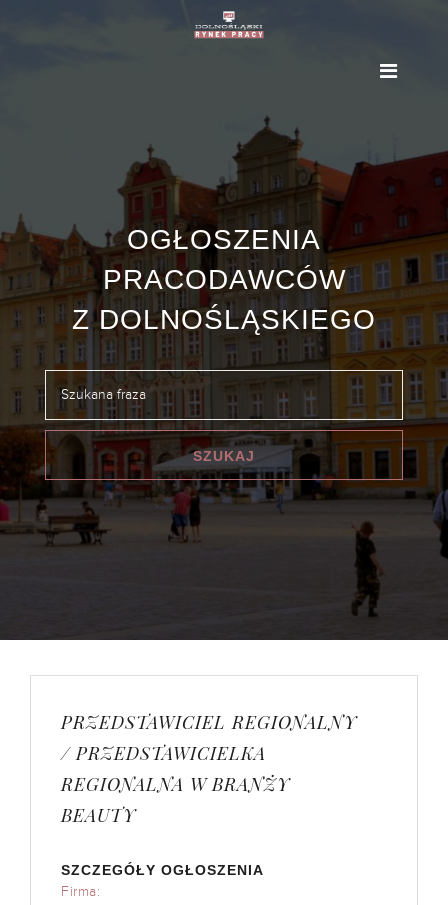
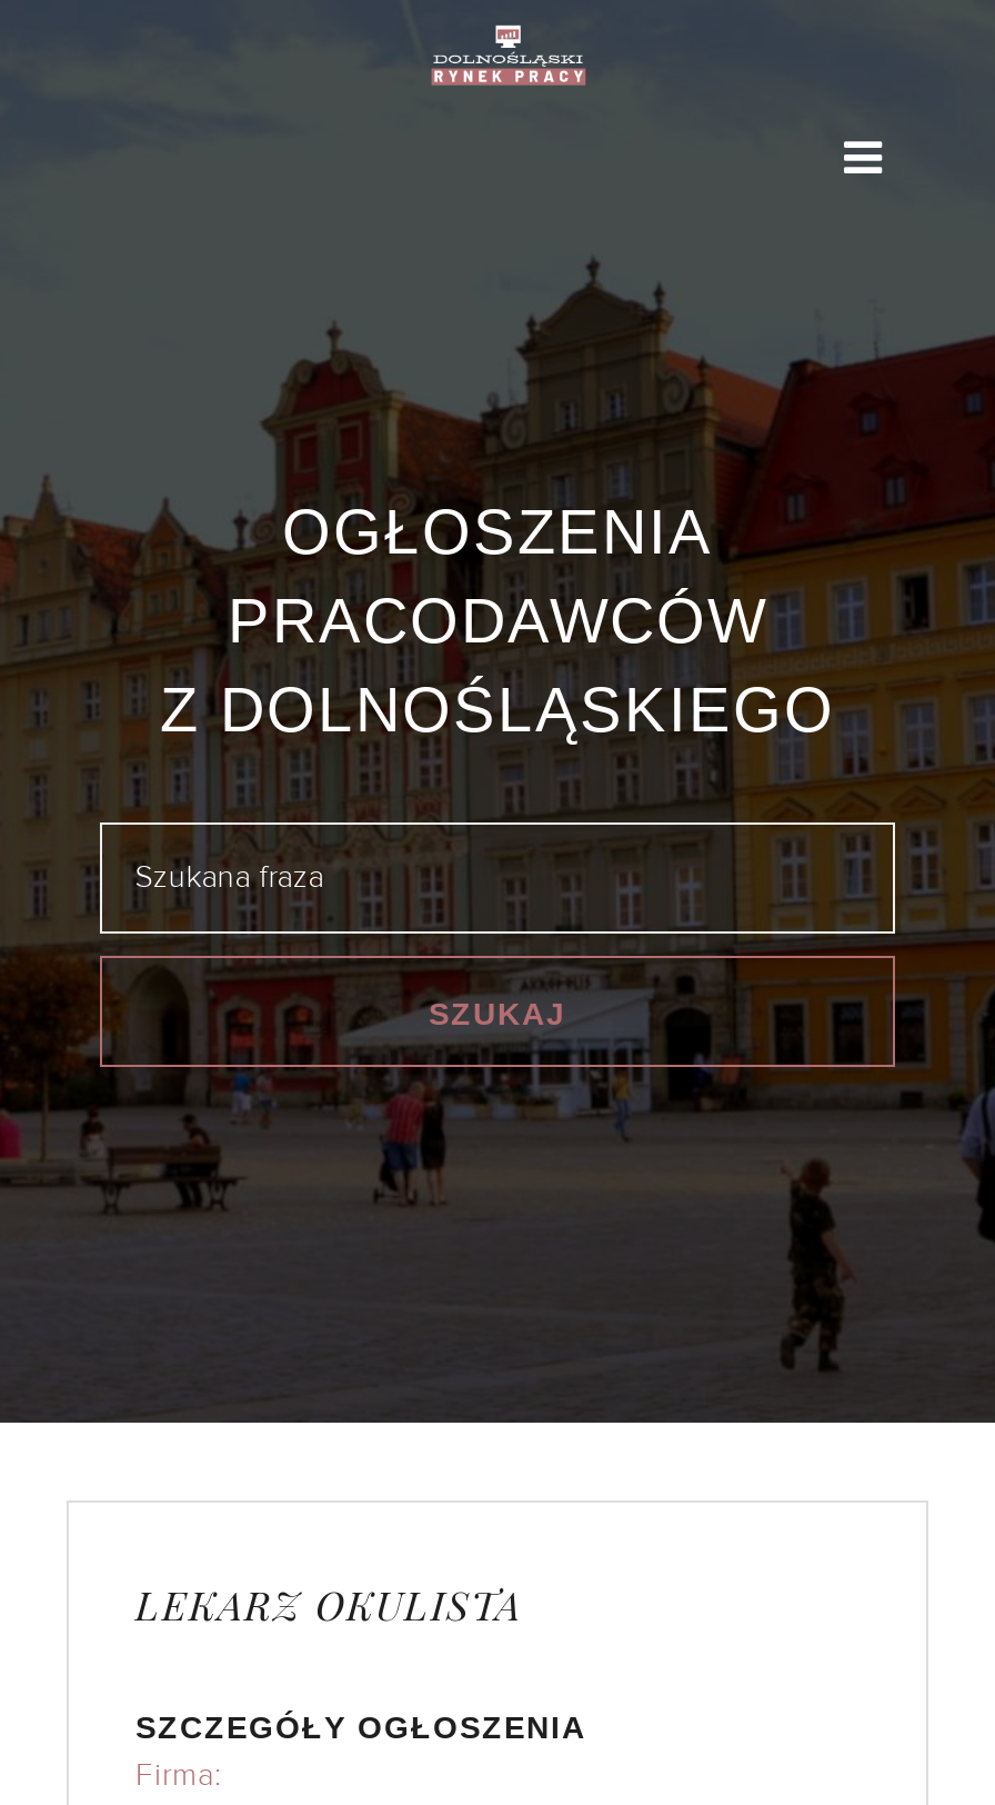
[61,710,357,827] PRZEDSTAWICIEL REGIONALNY | / PRZEDSTAWICIELKA | REGIONALNA W BRANŻY | BEAUTY -> [135,1578,522,1632] LEKARZ OKULISTA

